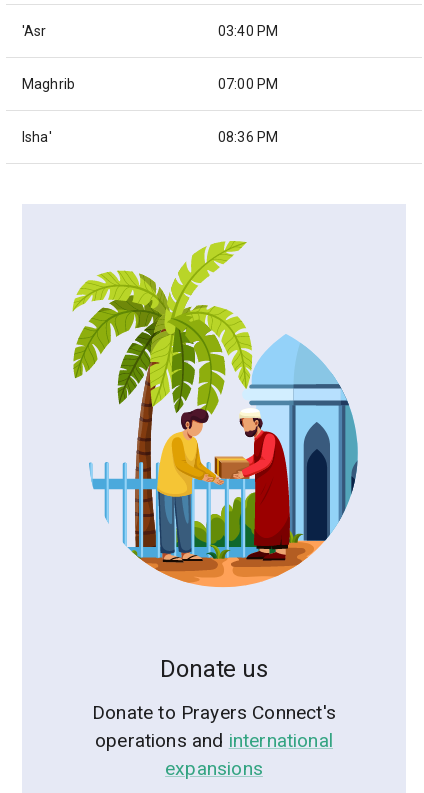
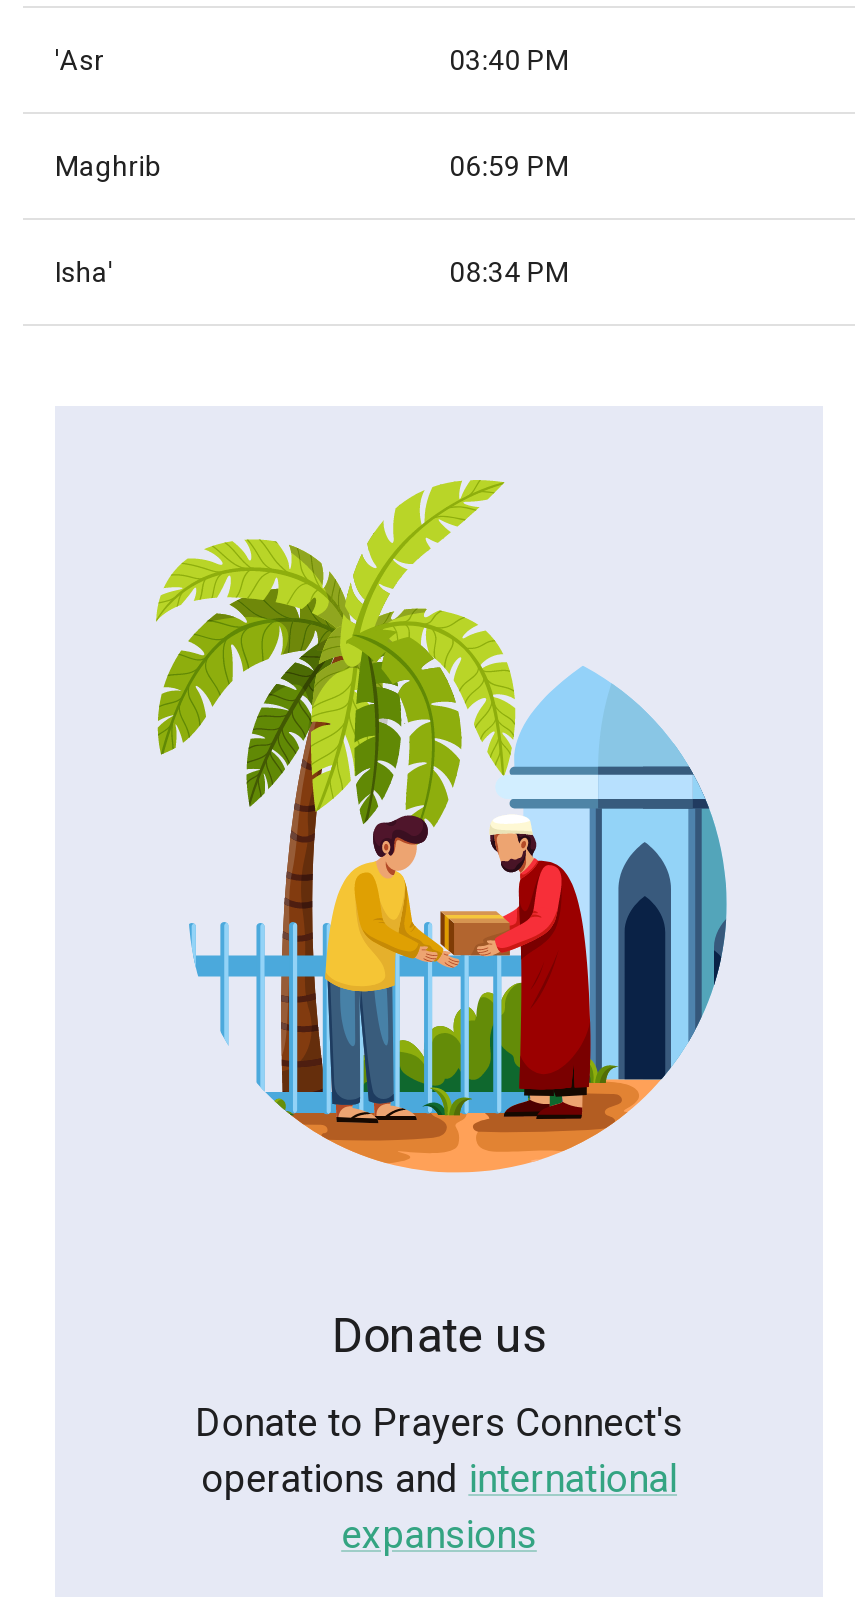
[218,76,278,92] 07:00 PM -> [449,150,569,182] 06:59 PM
[218,129,278,145] 08:36 PM -> [449,256,569,288] 08:34 PM

